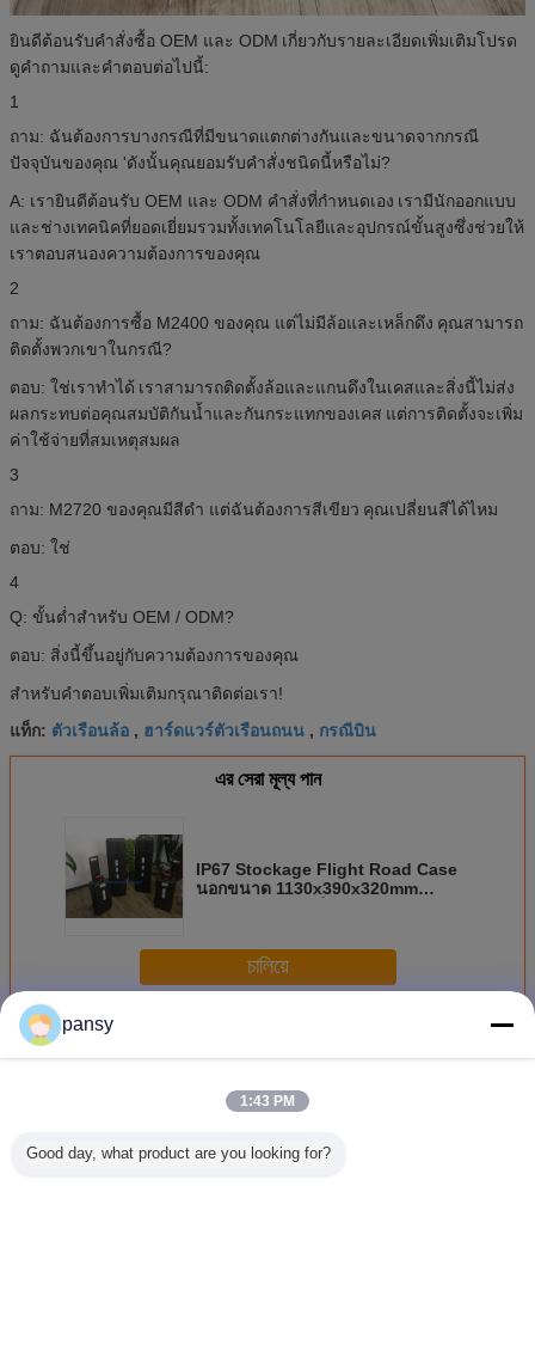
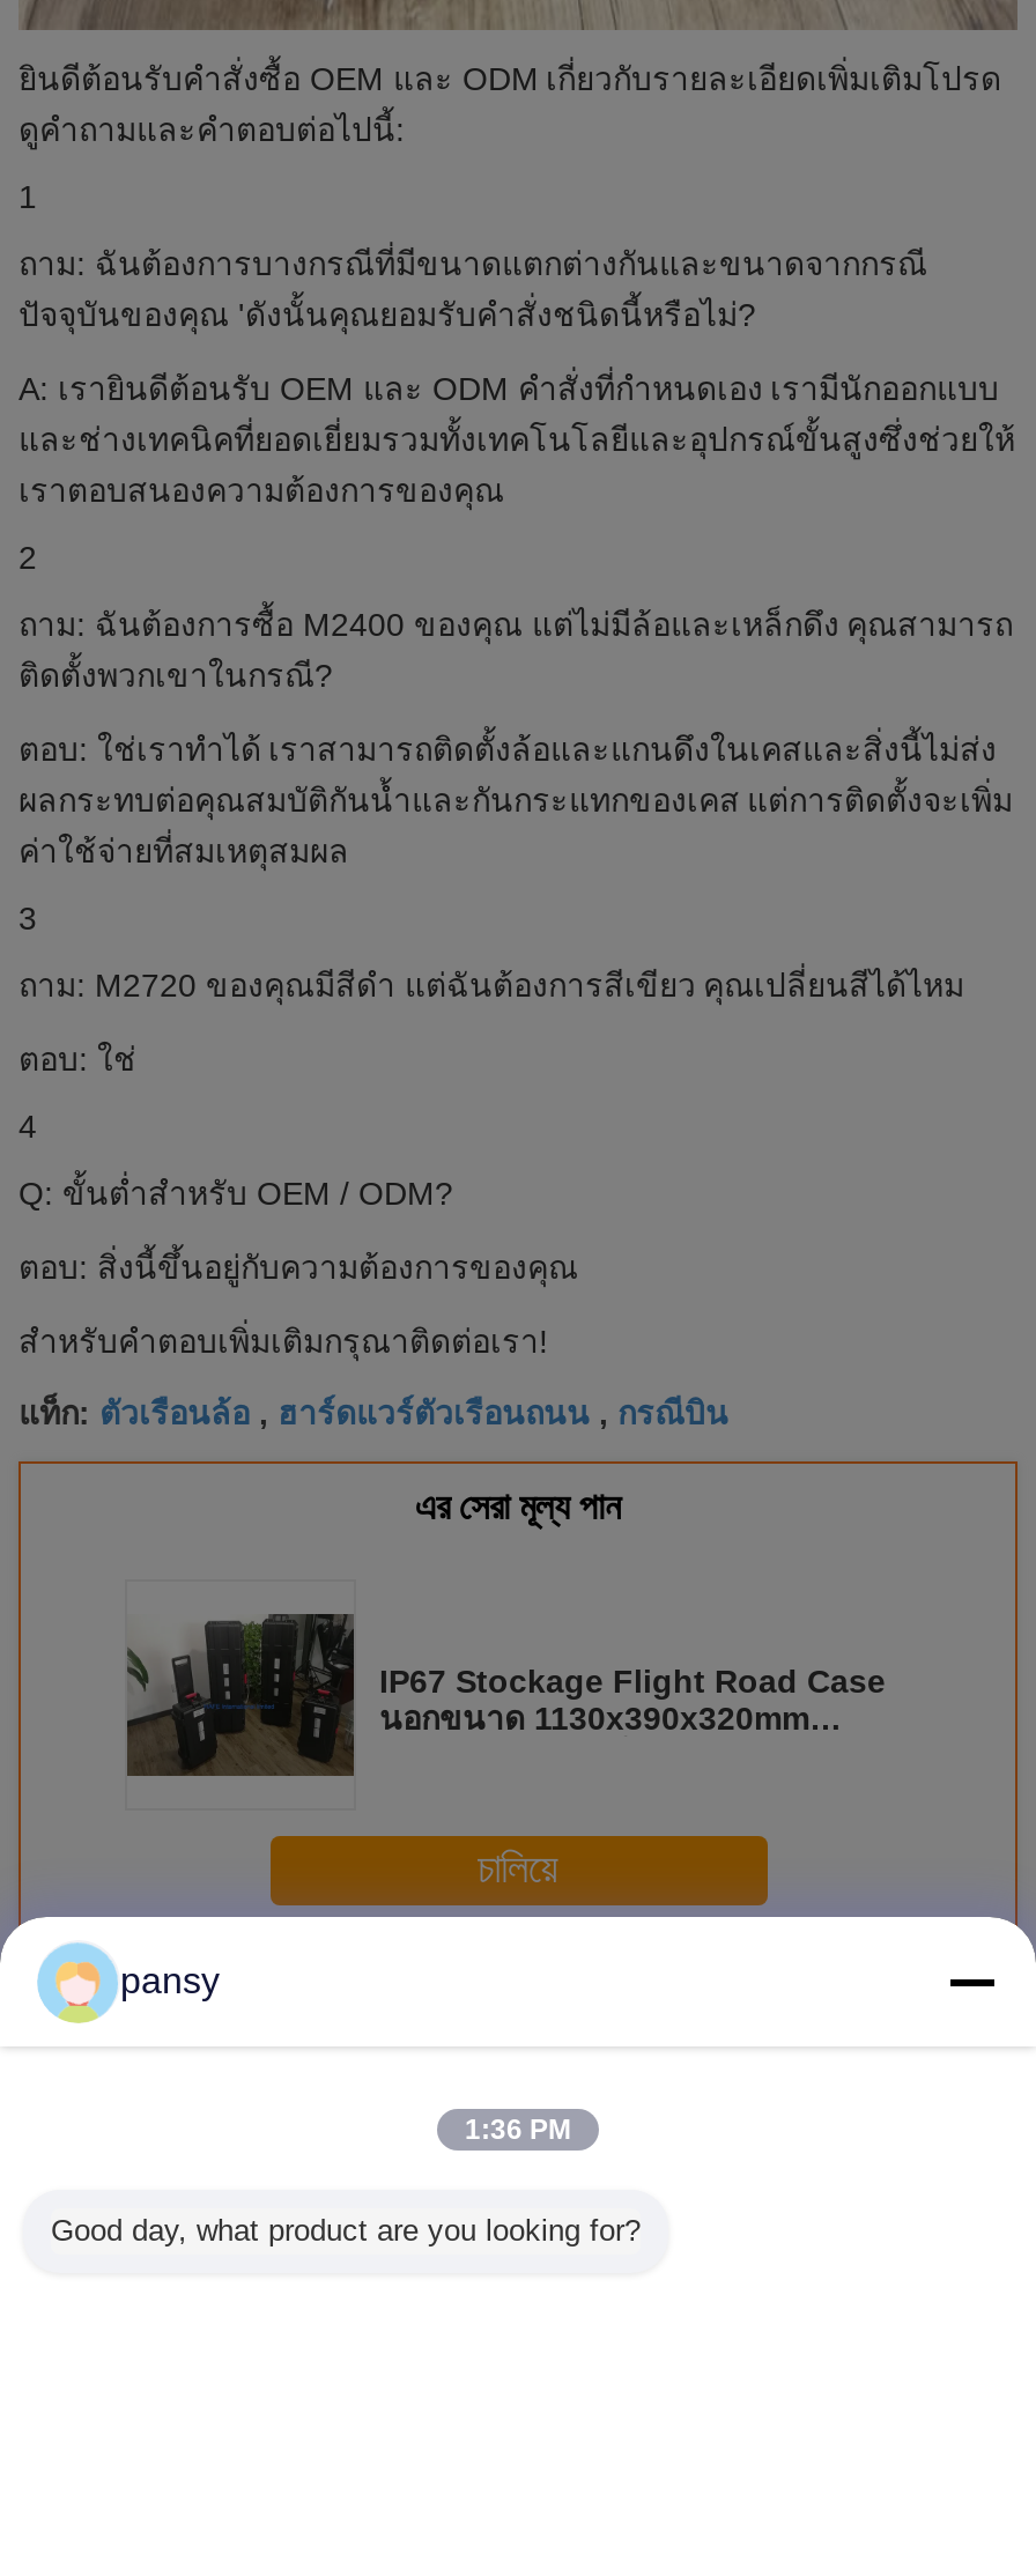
[240,1093,295,1109] 1:43 PM -> [465,2114,571,2146] 1:36 PM

